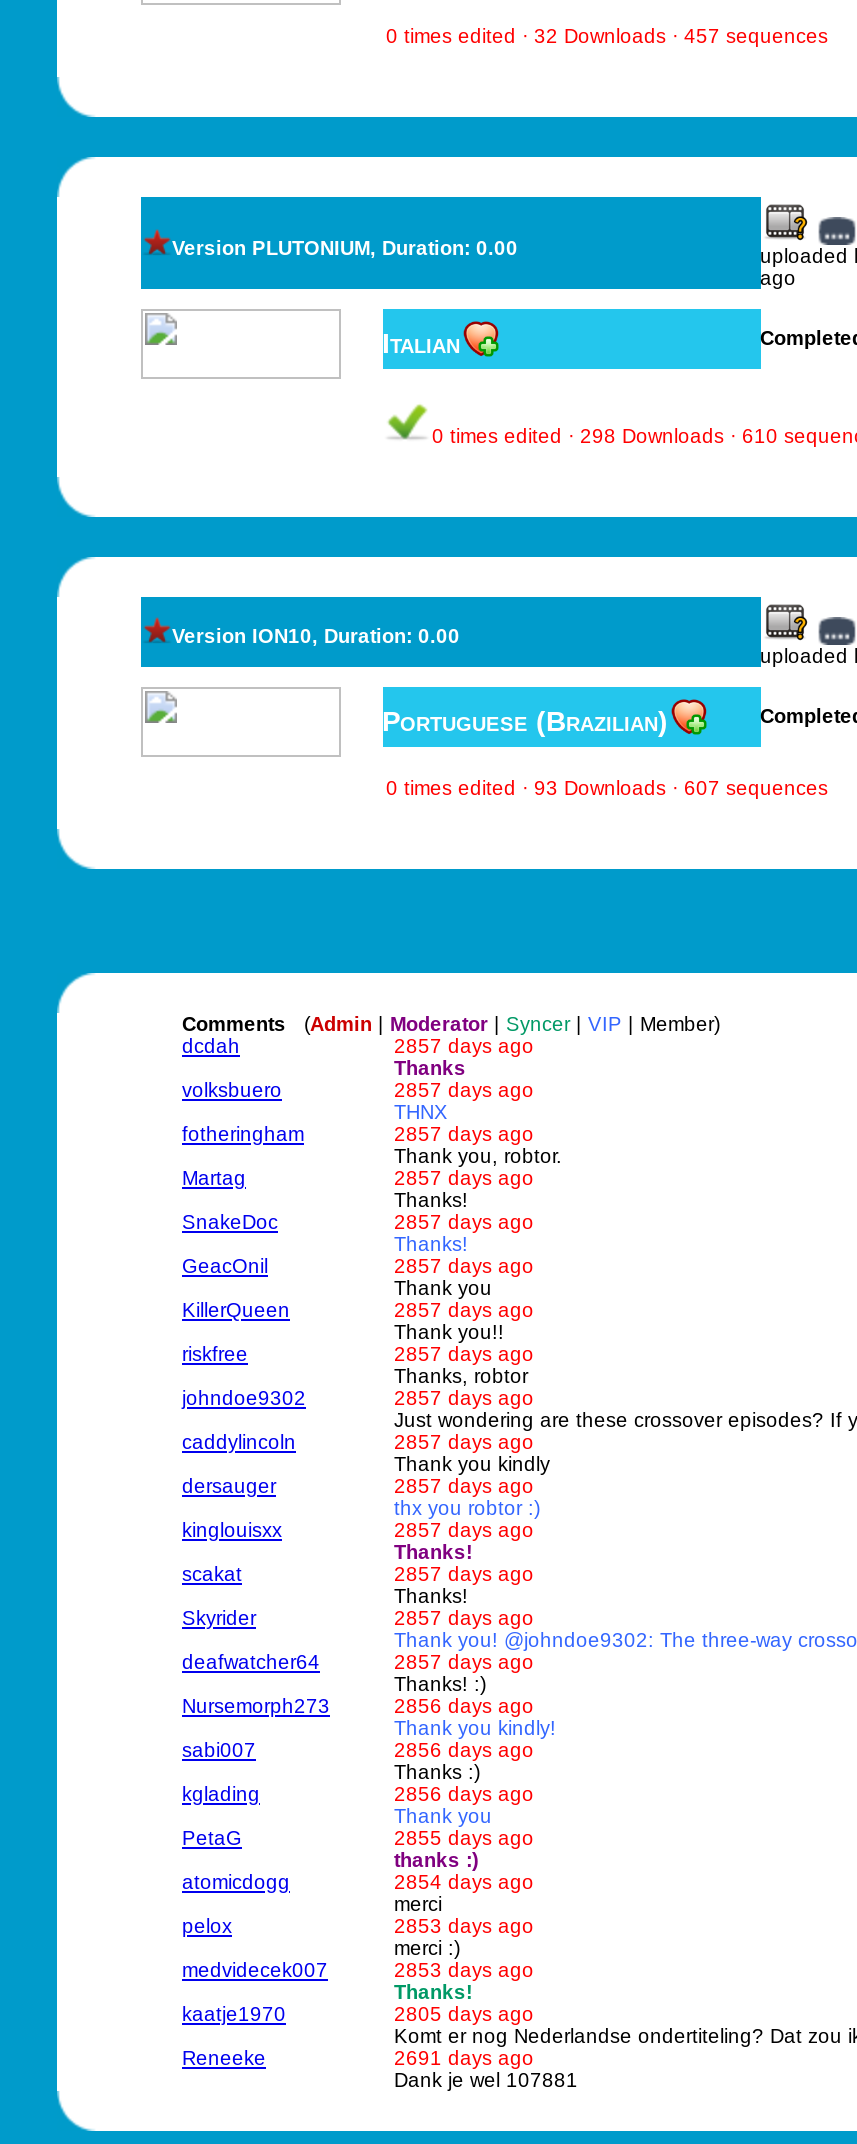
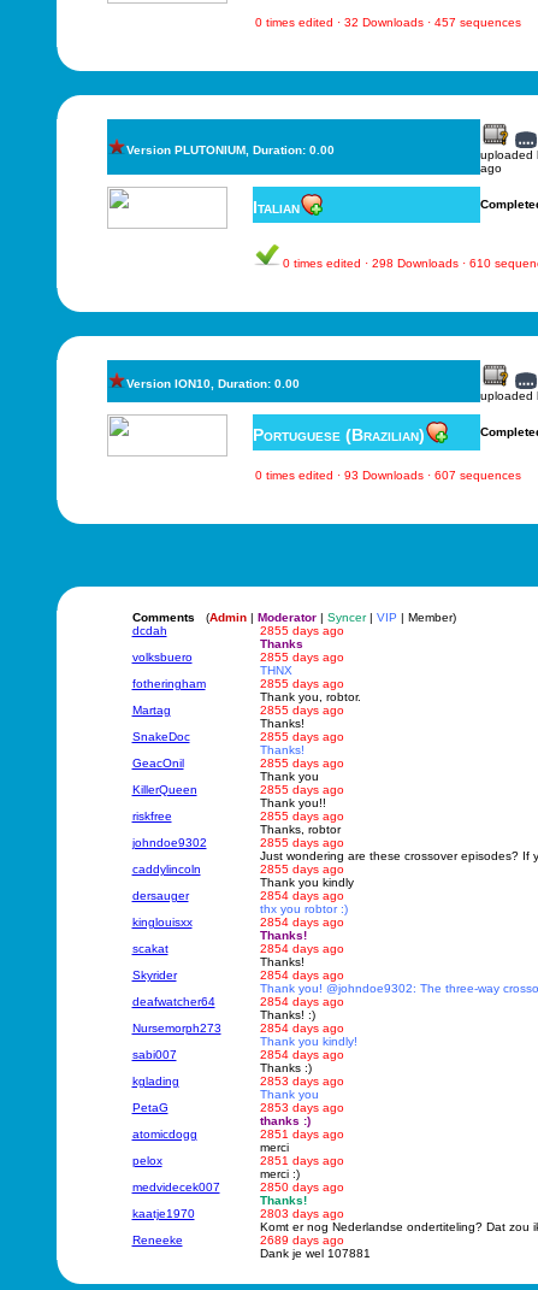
[394,1035,534,1057] 2857 days ago -> [259,624,344,637] 2855 days ago
[394,1079,534,1101] 2857 days ago -> [259,650,344,664] 2855 days ago
[394,1123,534,1145] 2857 days ago -> [259,677,344,690] 2855 days ago
[394,1167,534,1189] 2857 days ago -> [259,703,344,717] 2855 days ago
[394,1211,534,1233] 2857 days ago -> [259,730,344,743] 2855 days ago
[394,1255,534,1277] 2857 days ago -> [259,756,344,770] 2855 days ago
[394,1299,534,1321] 2857 days ago -> [259,783,344,796] 2855 days ago
[394,1343,534,1365] 2857 days ago -> [259,809,344,823] 2855 days ago
[394,1387,534,1409] 2857 days ago -> [259,836,344,849] 2855 days ago
[394,1431,534,1453] 2857 days ago -> [259,862,344,876] 2855 days ago
[394,1475,534,1497] 2857 days ago -> [259,889,344,902] 2854 days ago
[394,1519,534,1541] 2857 days ago -> [259,915,344,929] 2854 days ago
[394,1563,534,1585] 2857 days ago -> [259,942,344,955] 2854 days ago
[394,1607,534,1629] 2857 days ago -> [259,968,344,982] 2854 days ago
[394,1651,534,1673] 2857 days ago -> [259,995,344,1008] 2854 days ago
[394,1695,534,1717] 2856 days ago -> [259,1021,344,1035] 2854 days ago
[394,1739,534,1761] 2856 days ago -> [259,1048,344,1061] 2854 days ago
[394,1783,534,1805] 2856 days ago -> [259,1074,344,1088] 2853 days ago
[394,1827,534,1849] 2855 days ago -> [259,1101,344,1114] 2853 days ago
[394,1871,534,1893] 2854 days ago -> [259,1127,344,1141] 2851 days ago
[394,1915,534,1937] 2853 days ago -> [259,1154,344,1167] 2851 days ago
[394,1959,534,1981] 2853 days ago -> [259,1180,344,1194] 2850 days ago
[394,2003,534,2025] 2805 days ago -> [259,1207,344,1220] 2803 days ago
[394,2047,534,2069] 2691 days ago -> [259,1233,344,1247] 2689 days ago

